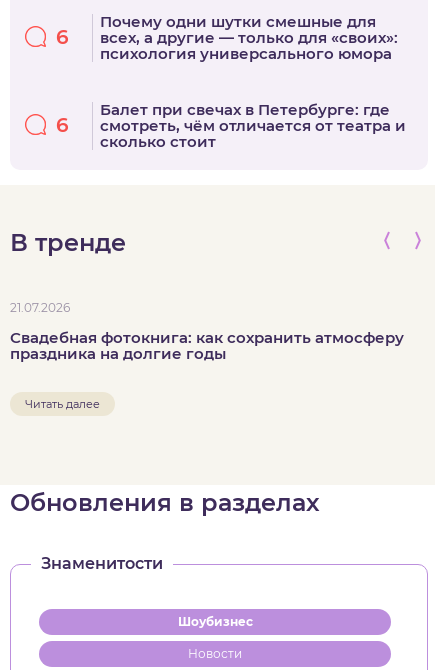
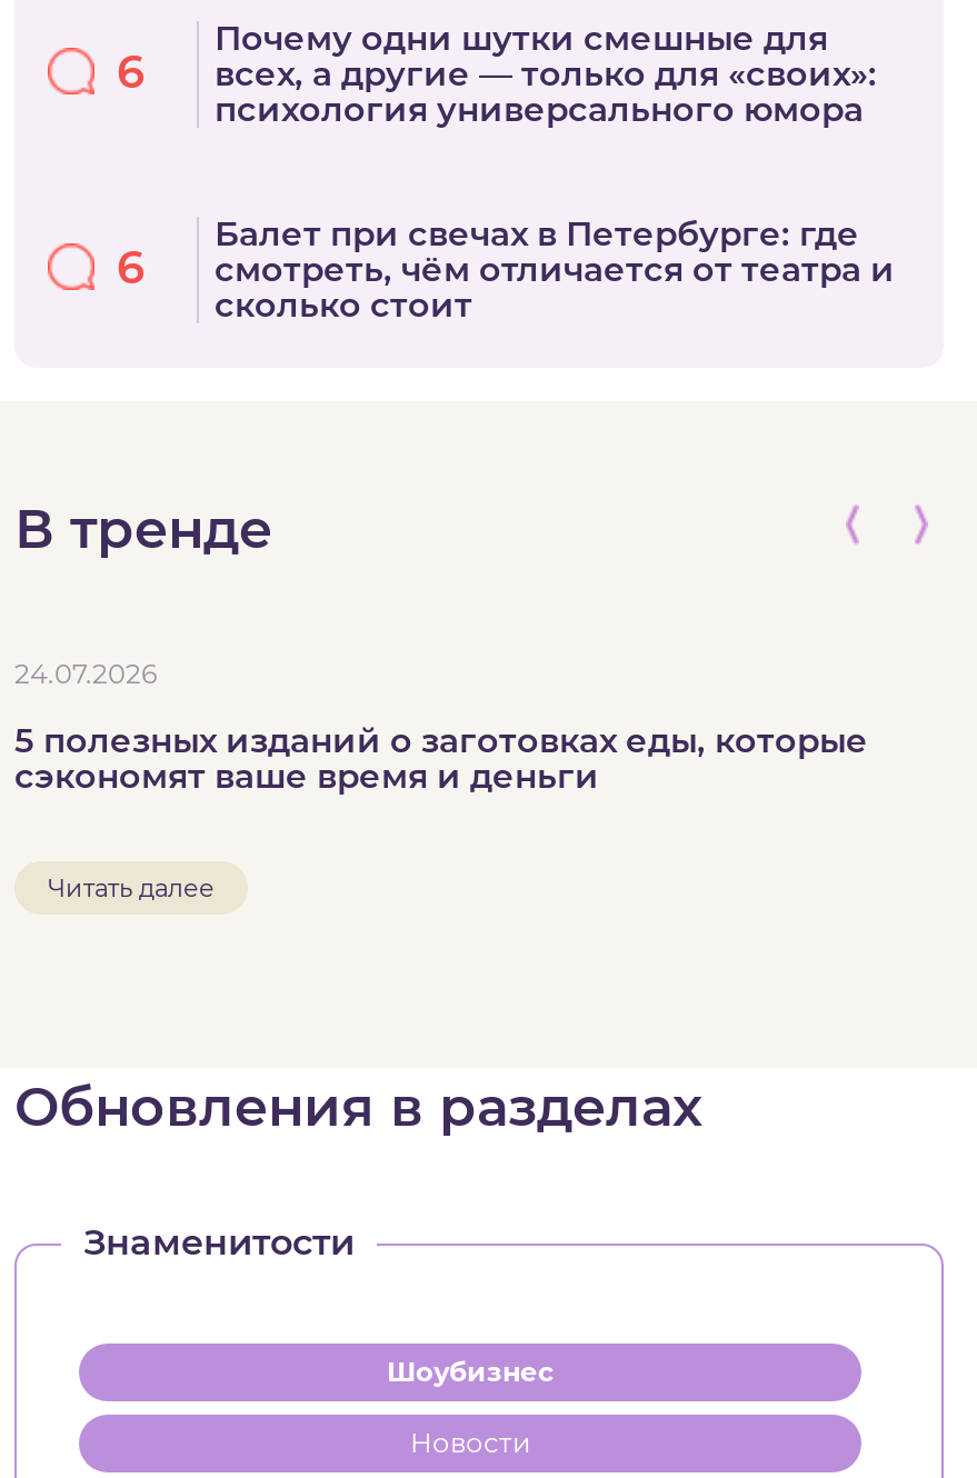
[10,300,70,315] 21.07.2026 -> [14,656,157,690] 24.07.2026
[10,328,404,363] Свадебная фотокнига: как сохранить атмосферу | праздника на долгие годы -> [14,719,868,796] 5 полезных изданий о заготовках еды, которые | сэкономят ваше время и деньги

